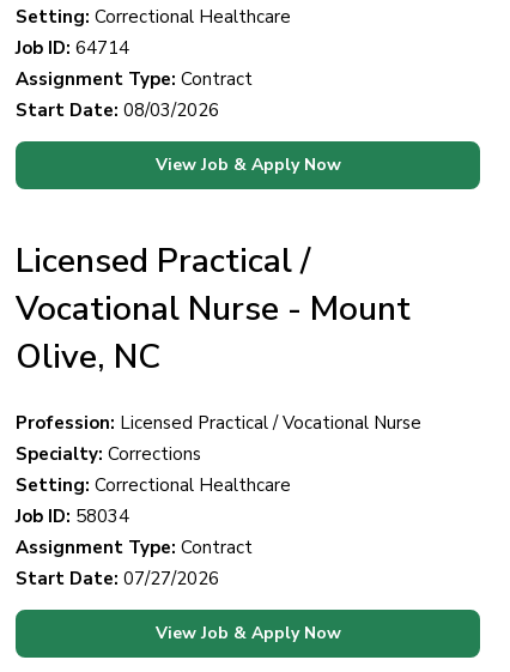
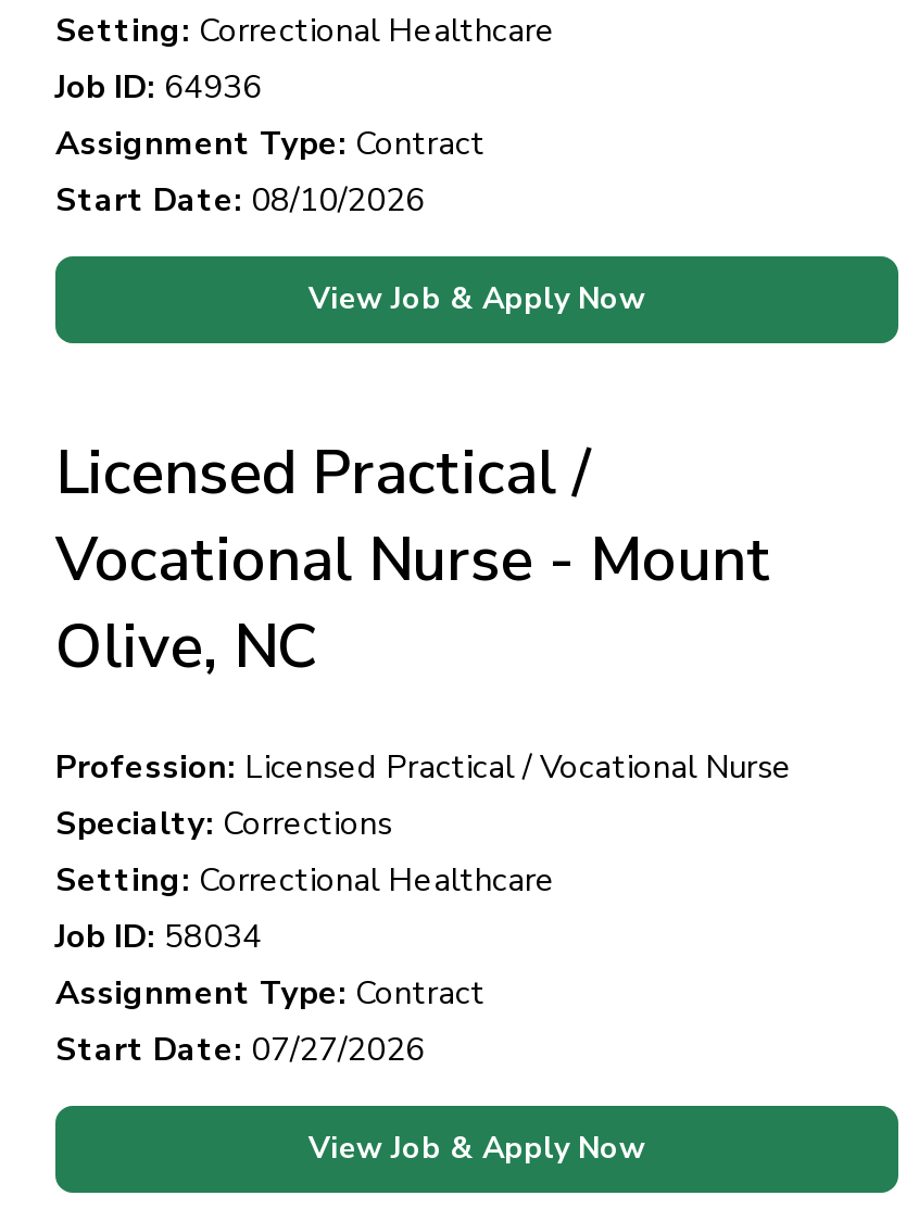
[16,36,129,60] Job ID: 64714 -> [55,66,262,109] Job ID: 64936
[16,98,219,122] Start Date: 08/03/2026 -> [55,179,425,222] Start Date: 08/10/2026

